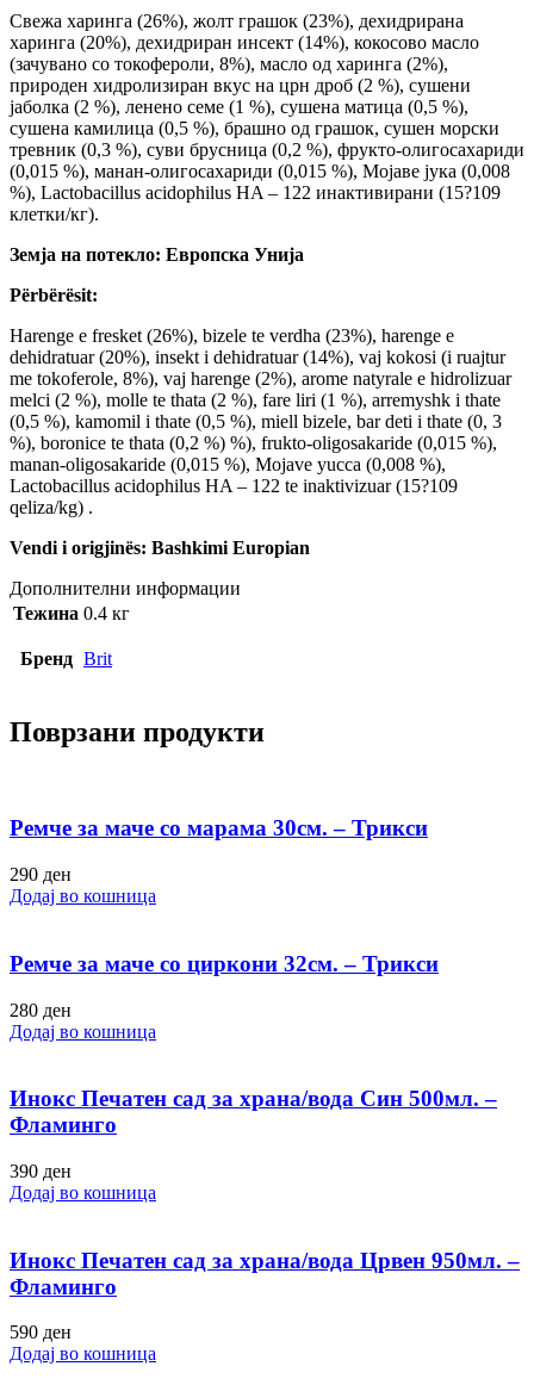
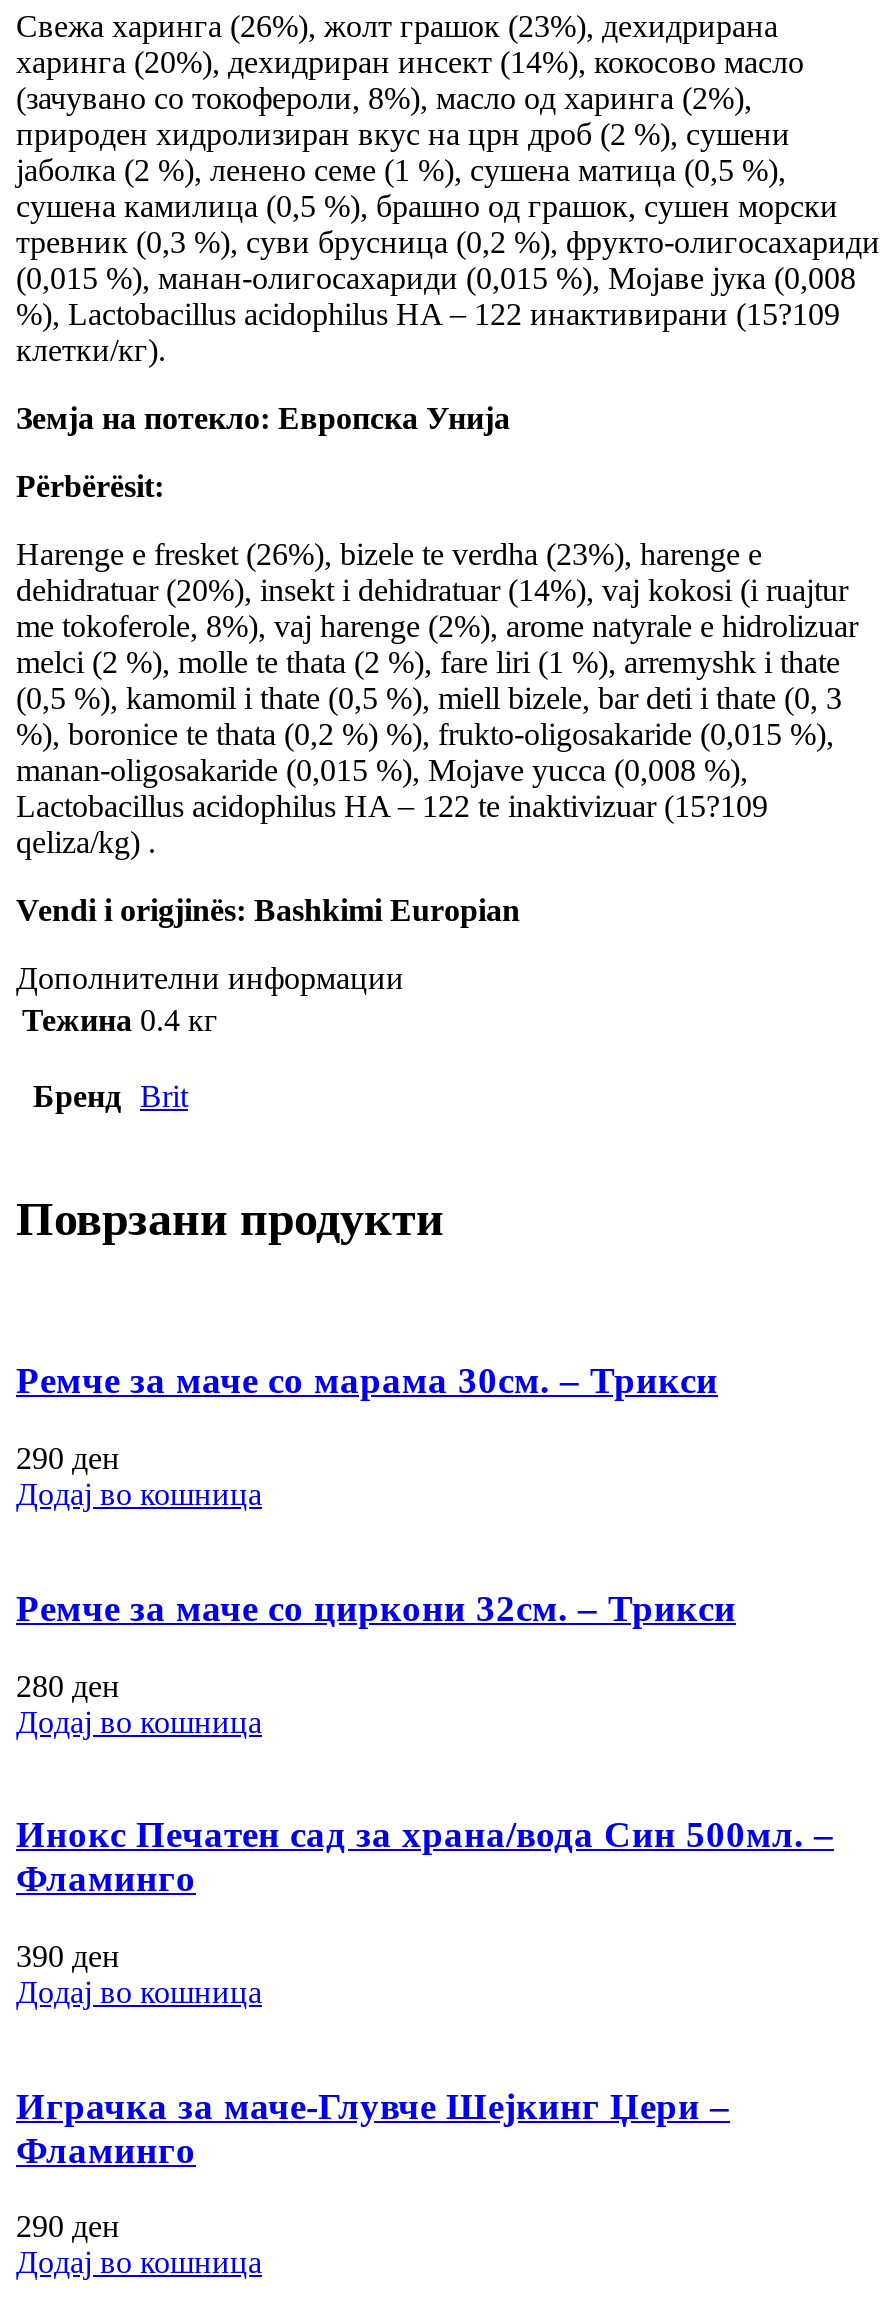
[10,1248,520,1273] Инокс Печатен сад за храна/вода Црвен 950мл. – -> [16,2084,730,2126] Играчка за маче-Глувче Шејкинг Џери –
[10,1322,72,1343] 590 ден -> [16,2210,120,2244] 290 ден

